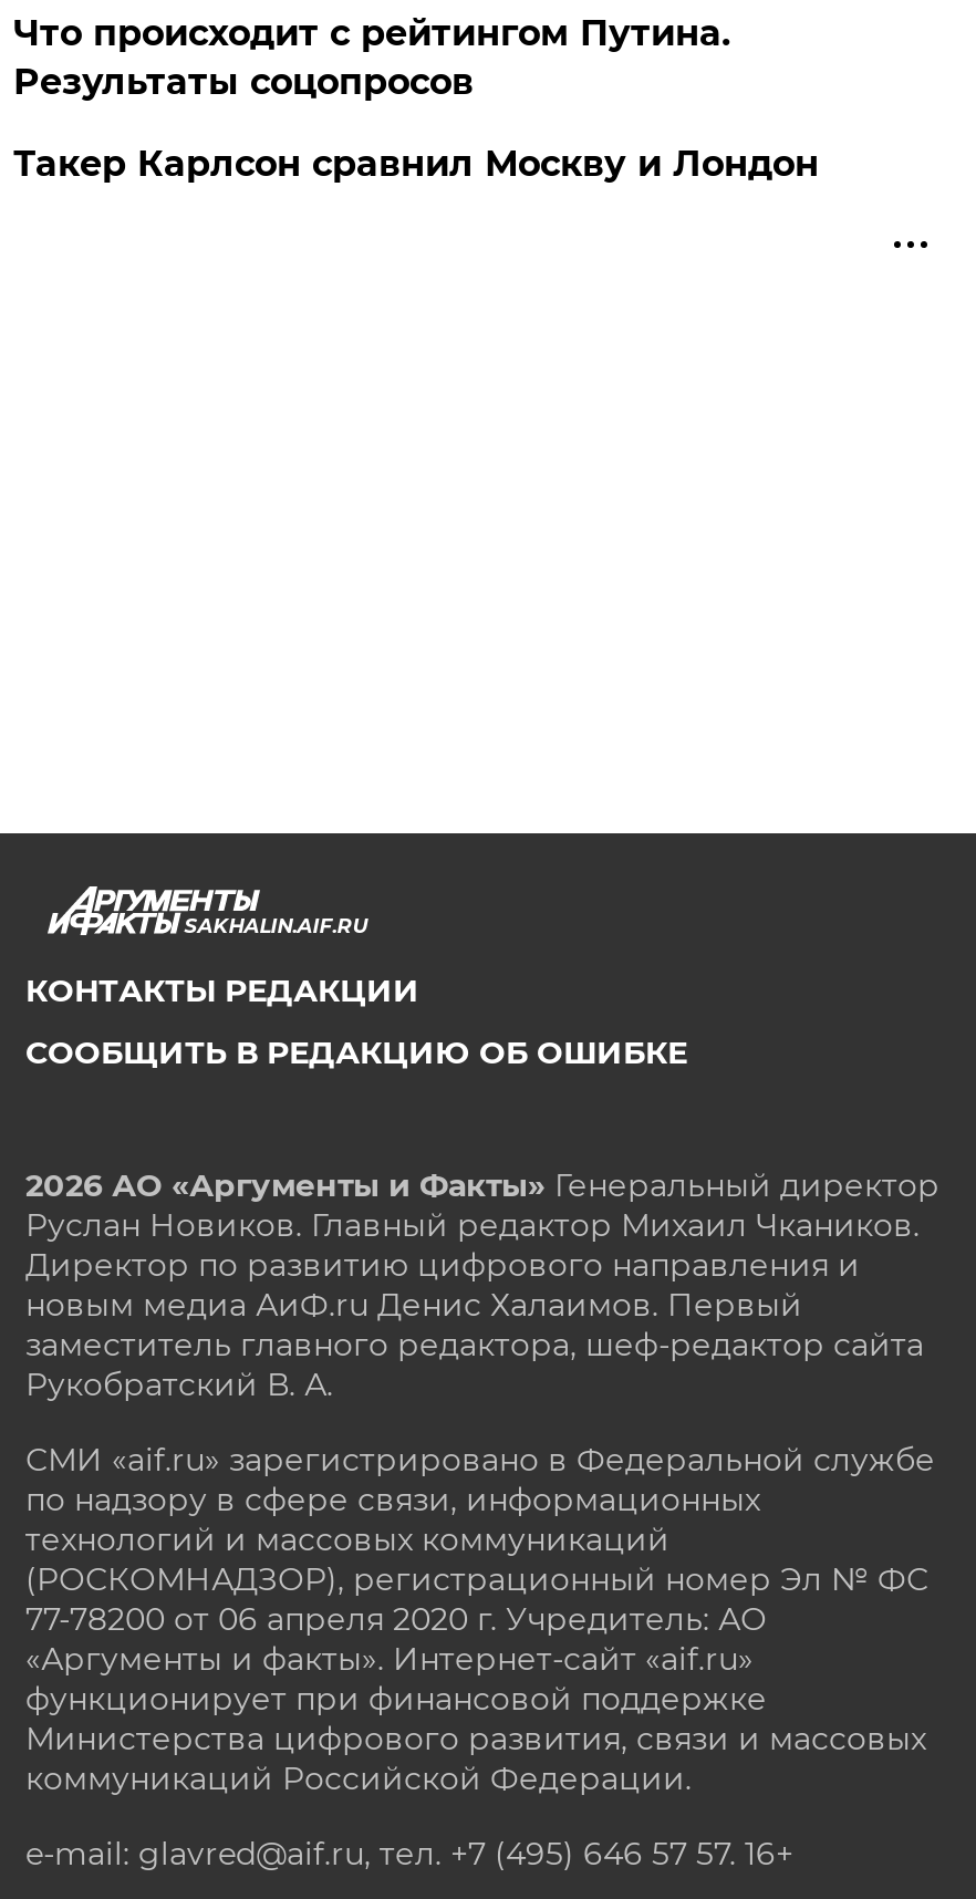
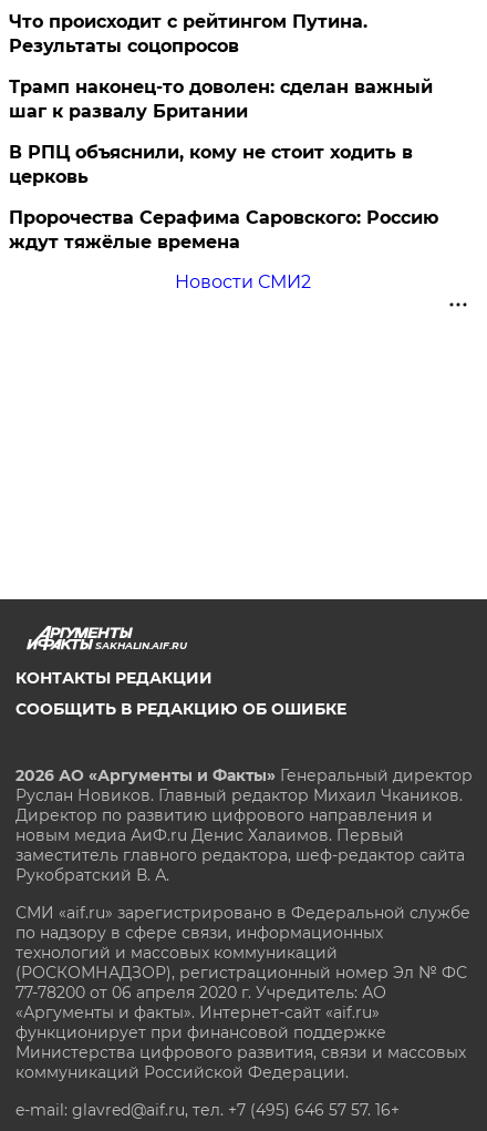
[13,143,819,185] Такер Карлсон сравнил Москву и Лондон -> [9,76,439,292] Трамп наконец-то доволен: сделан важный | шаг к развалу Британии | В РПЦ объяснили, кому не стоит ходить в | церковь | Пророчества Серафима Саровского: Россию | ждут тяжёлые времена | Новости СМИ2

